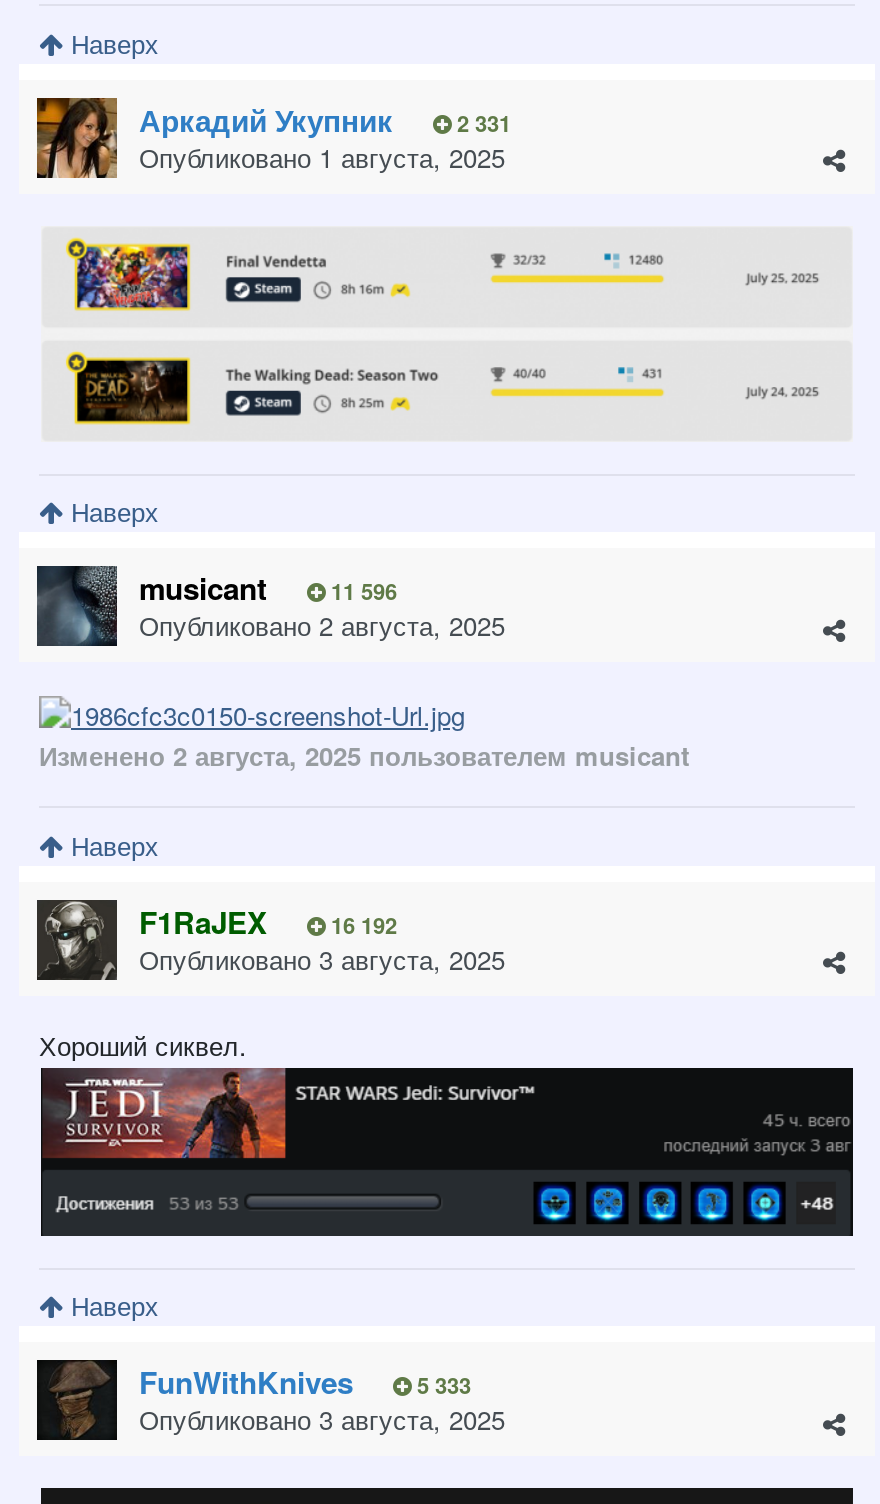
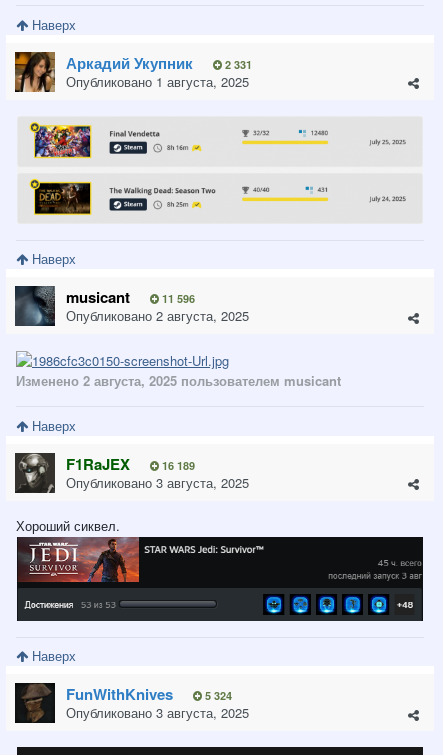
[139,900,397,944] F1RaJEX 16 192 -> [66,453,195,475] F1RaJEX 16 189
[139,1361,471,1405] FunWithKnives 5 333 -> [66,683,232,705] FunWithKnives 5 324

